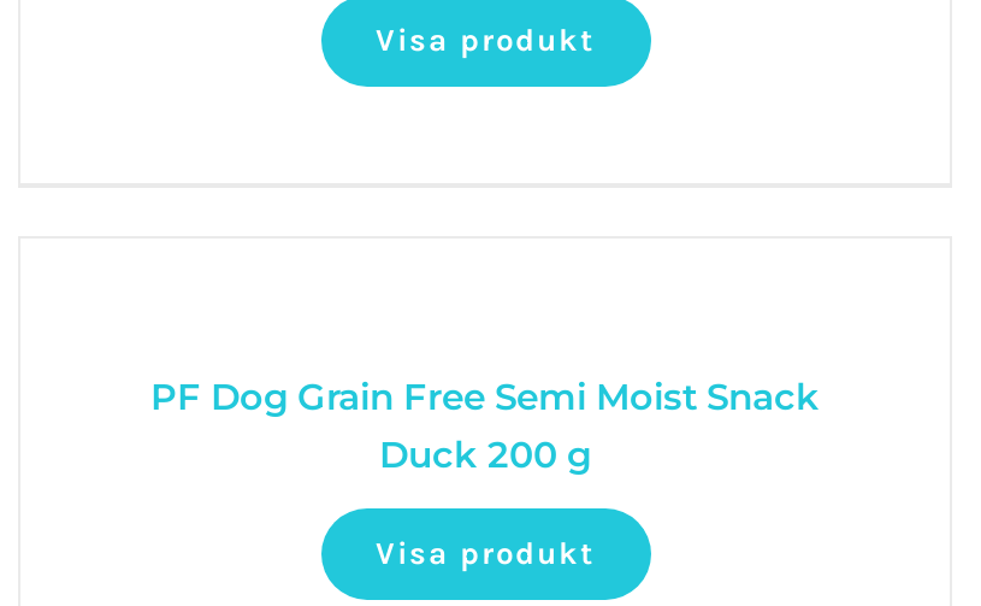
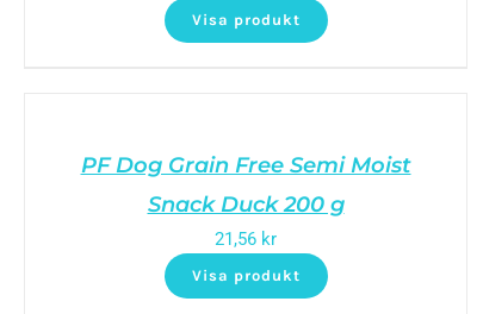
[150,373,820,477] PF Dog Grain Free Semi Moist Snack | Duck 200 g -> [80,152,411,250] PF Dog Grain Free Semi Moist | Snack Duck 200 g | 21,56 kr

